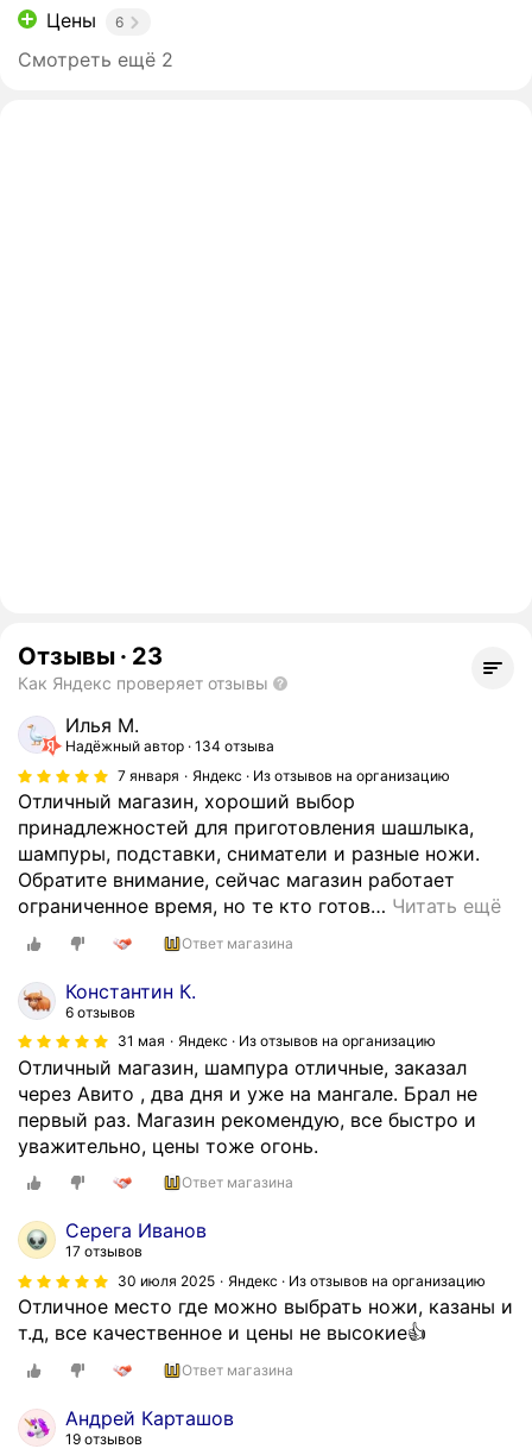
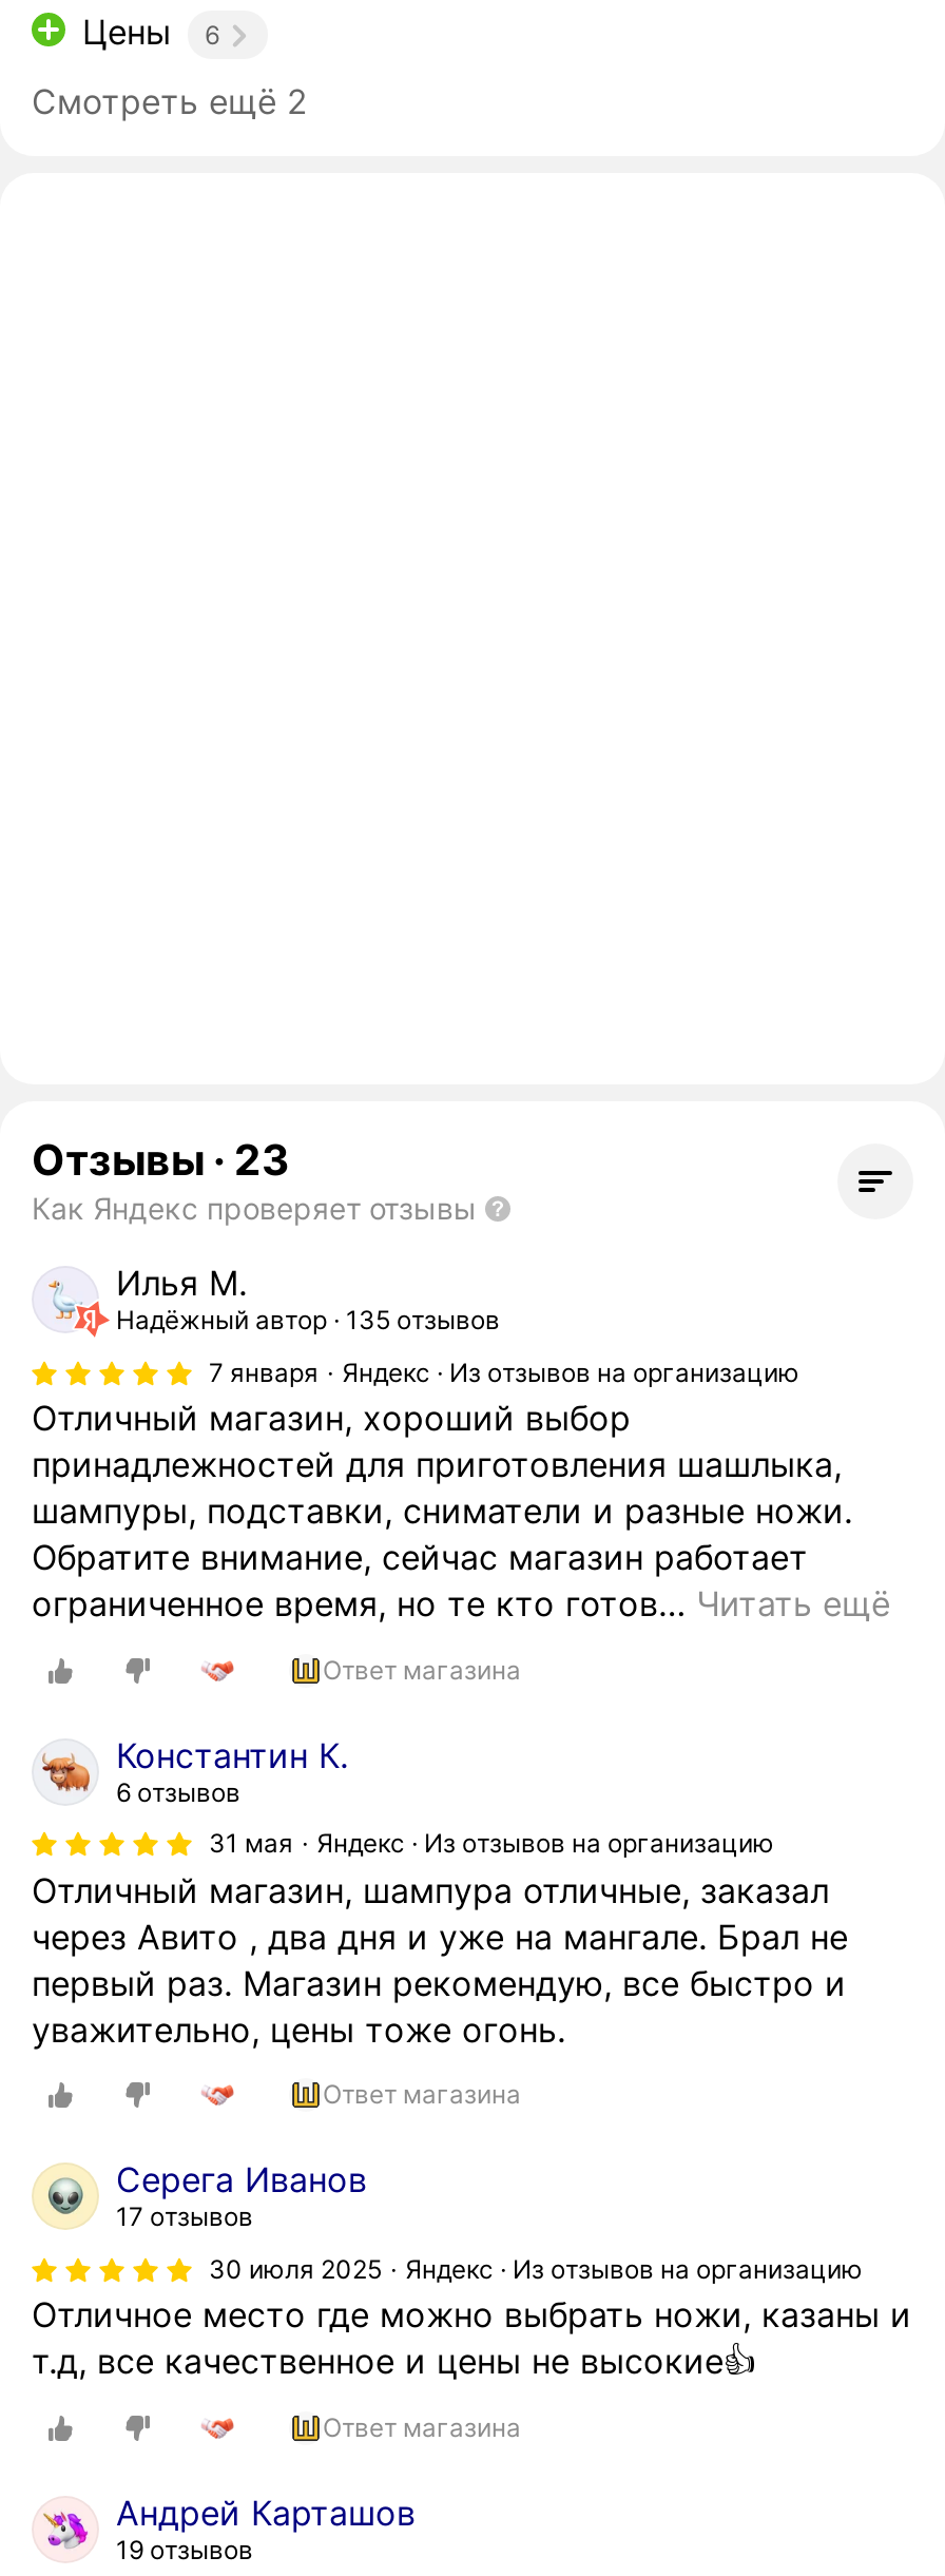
[65,737,274,755] Надёжный автор 134 отзыва -> [116,1304,500,1335] Надёжный автор 135 отзывов

